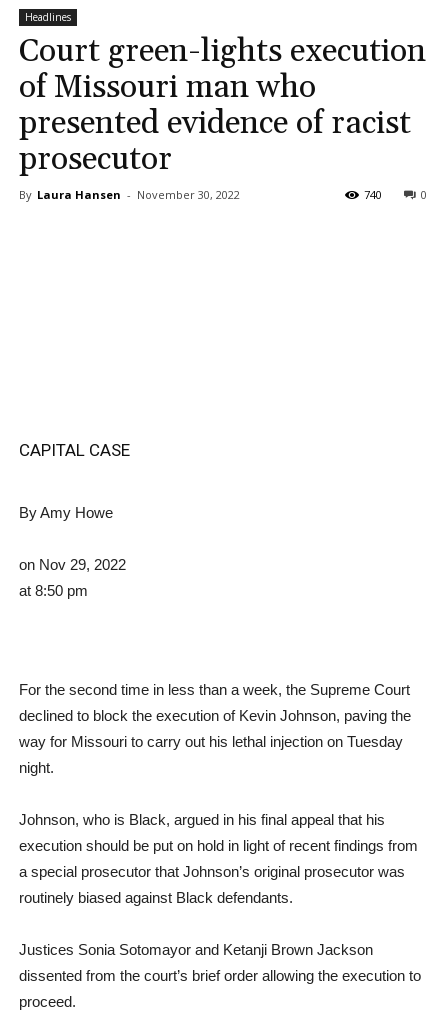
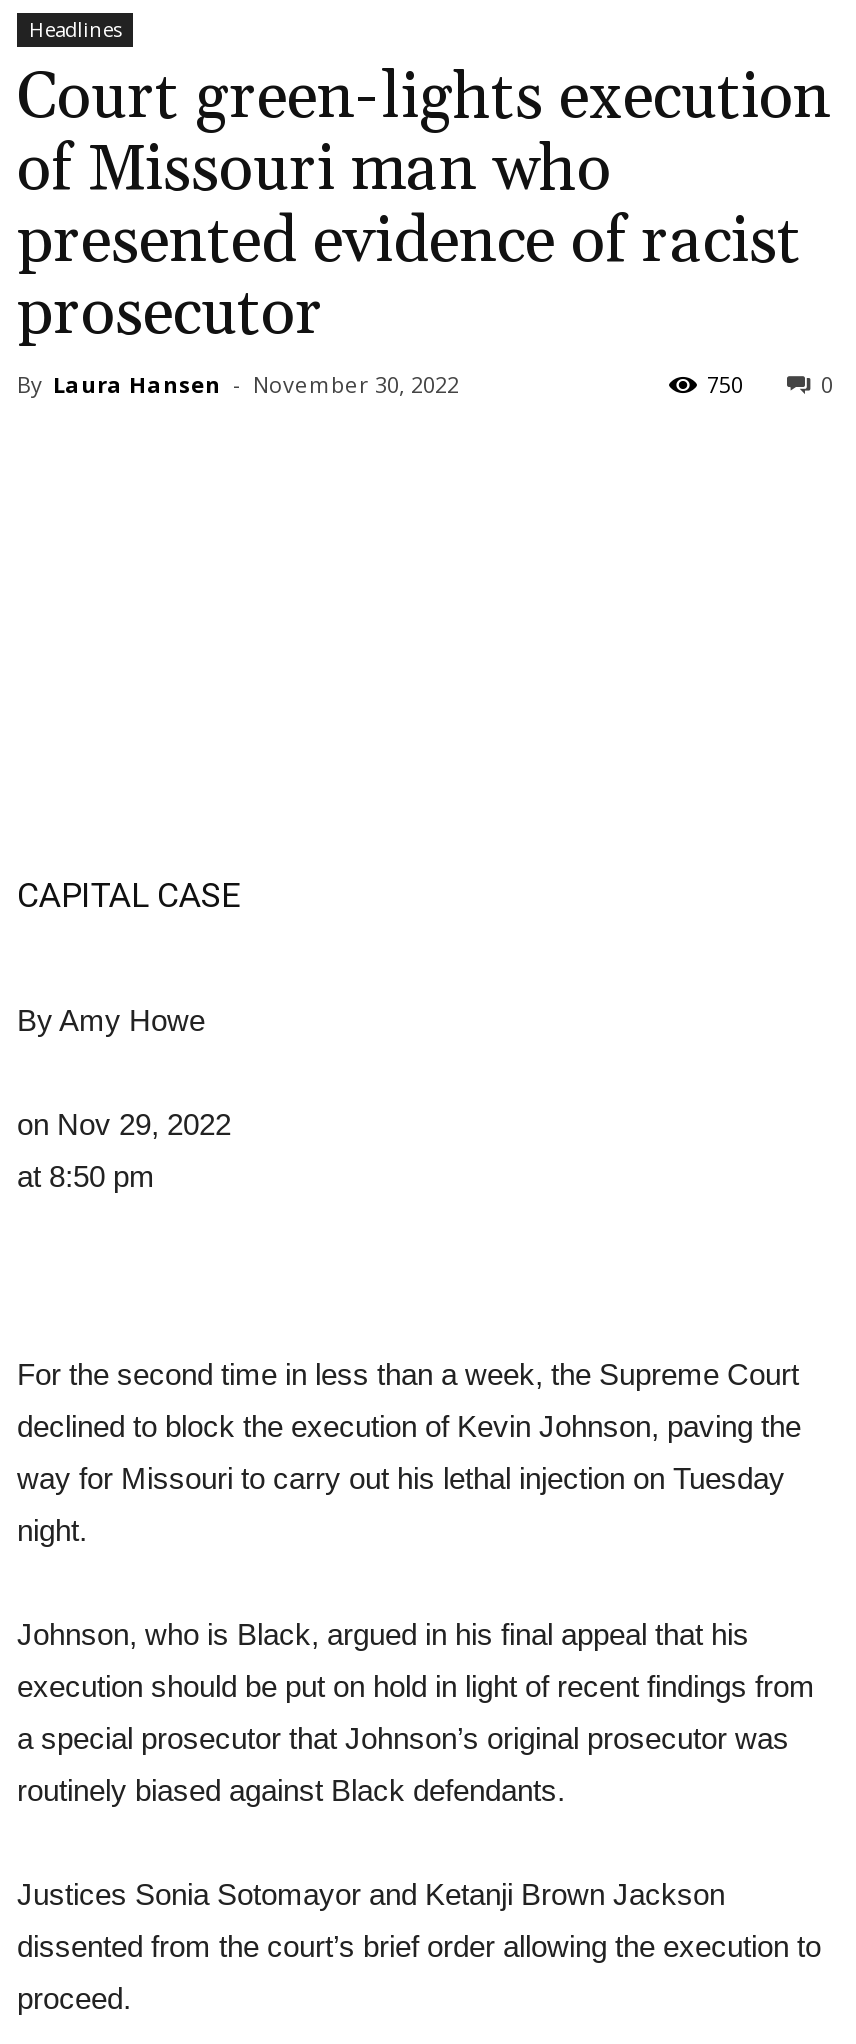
[364,186,382,201] 740 -> [707,368,743,398] 750

